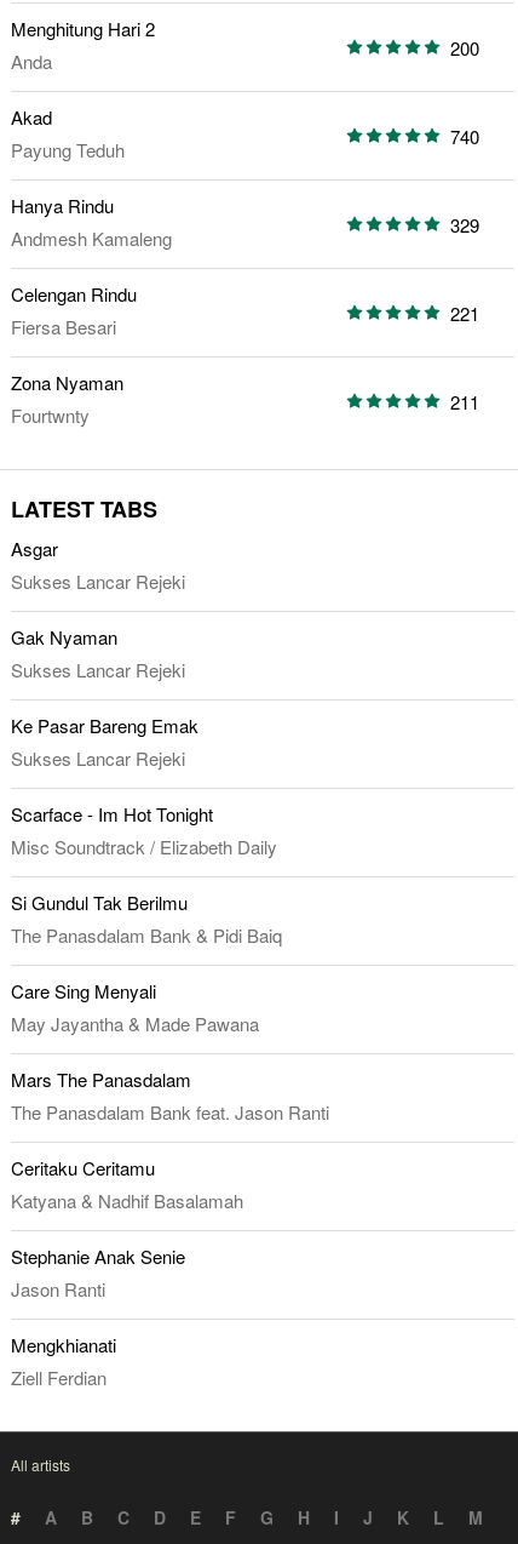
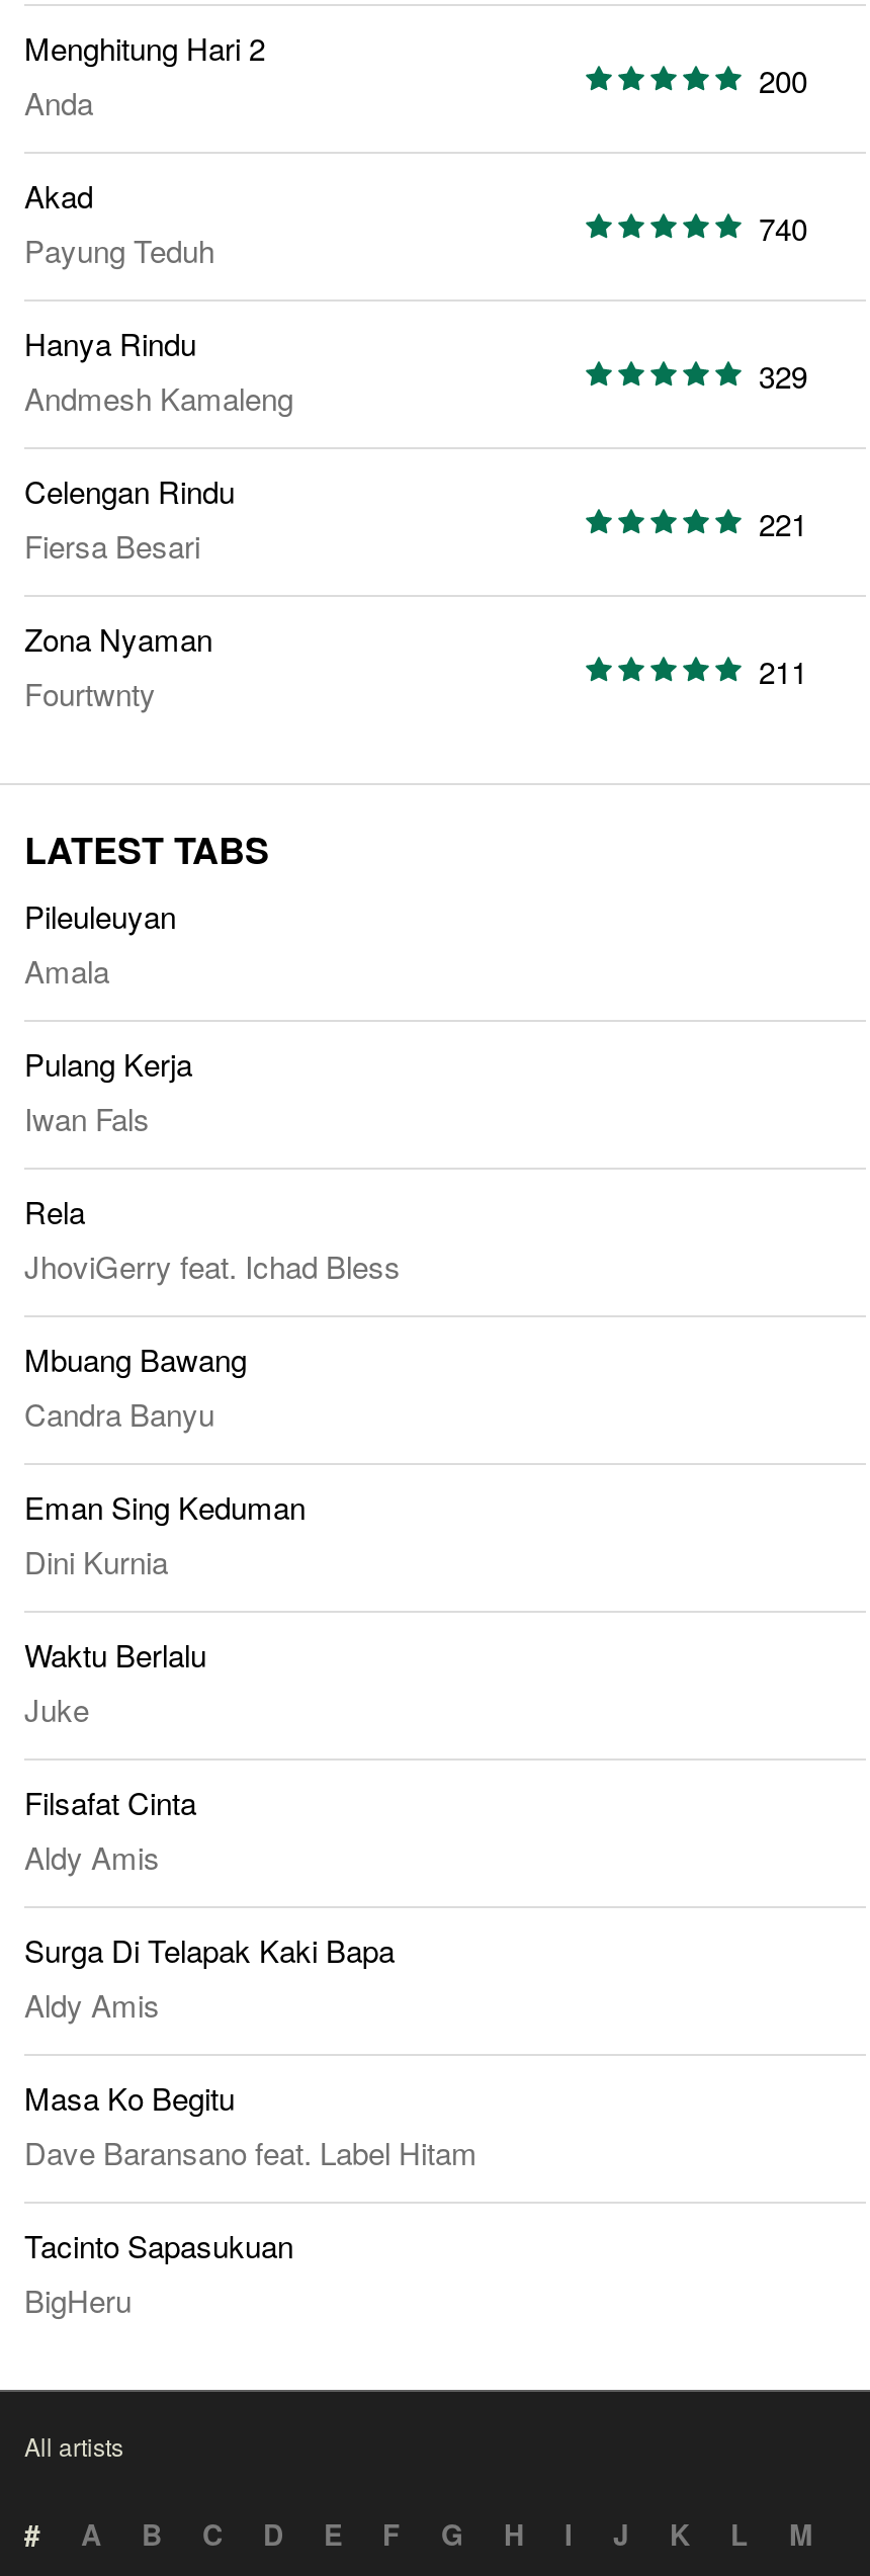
[11,536,185,594] Asgar | Sukses Lancar Rejeki -> [24,895,176,992] Pileuleuyan | Amala
[11,624,185,683] Gak Nyaman | Sukses Lancar Rejeki -> [24,1043,192,1140] Pulang Kerja | Iwan Fals
[11,713,198,771] Ke Pasar Bareng Emak | Sukses Lancar Rejeki -> [24,1190,401,1287] Rela | JhoviGerry feat. Ichad Bless
[11,801,277,860] Scarface - Im Hot Tonight | Misc Soundtrack / Elizabeth Daily -> [24,1338,247,1435] Mbuang Bawang | Candra Banyu
[11,890,282,948] Si Gundul Tak Berilmu | The Panasdalam Bank & Pidi Baiq -> [24,1486,306,1583] Eman Sing Keduman | Dini Kurnia
[11,978,259,1036] Care Sing Menyali | May Jayantha & Made Pawana -> [24,1633,206,1731] Waktu Berlalu | Juke
[11,1067,329,1125] Mars The Panasdalam | The Panasdalam Bank feat. Jason Ranti -> [24,1781,196,1878] Filsafat Cinta | Aldy Amis
[11,1155,243,1213] Ceritaku Ceritamu | Katyana & Nadhif Basalamah -> [24,1929,395,2026] Surga Di Telapak Kaki Bapa | Aldy Amis
[11,1244,185,1302] Stephanie Anak Senie | Jason Ranti -> [24,2077,477,2174] Masa Ko Begitu | Dave Baransano feat. Label Hitam
[11,1332,116,1390] Mengkhianati | Ziell Ferdian -> [24,2224,293,2321] Tacinto Sapasukuan | BigHeru

